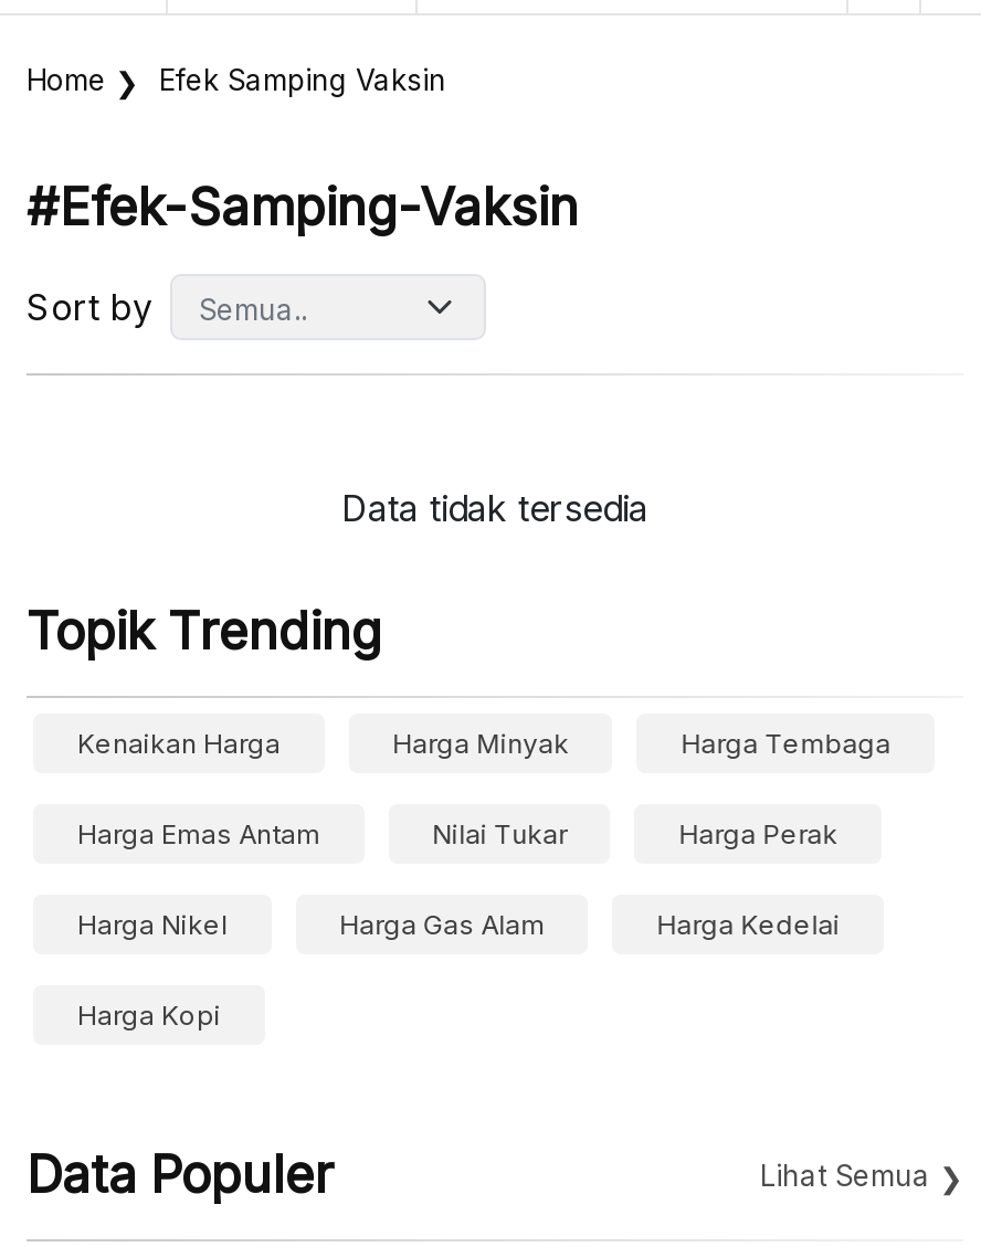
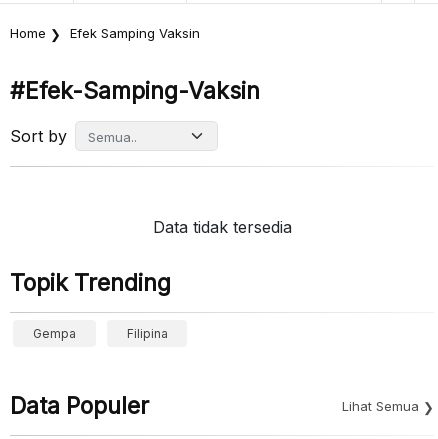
[77,727,891,1032] Kenaikan Harga | Harga Minyak | Harga Tembaga | Harga Emas Antam | Nilai Tukar | Harga Perak | Harga Nikel | Harga Gas Alam | Harga Kedelai | Harga Kopi -> [33,326,168,341] Gempa | Filipina

